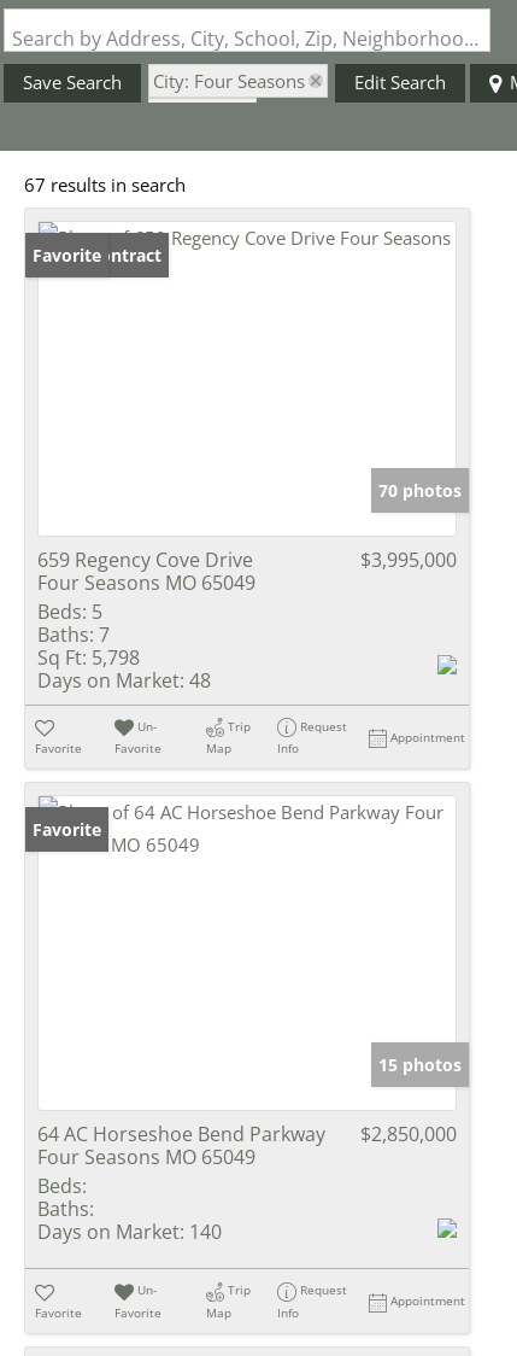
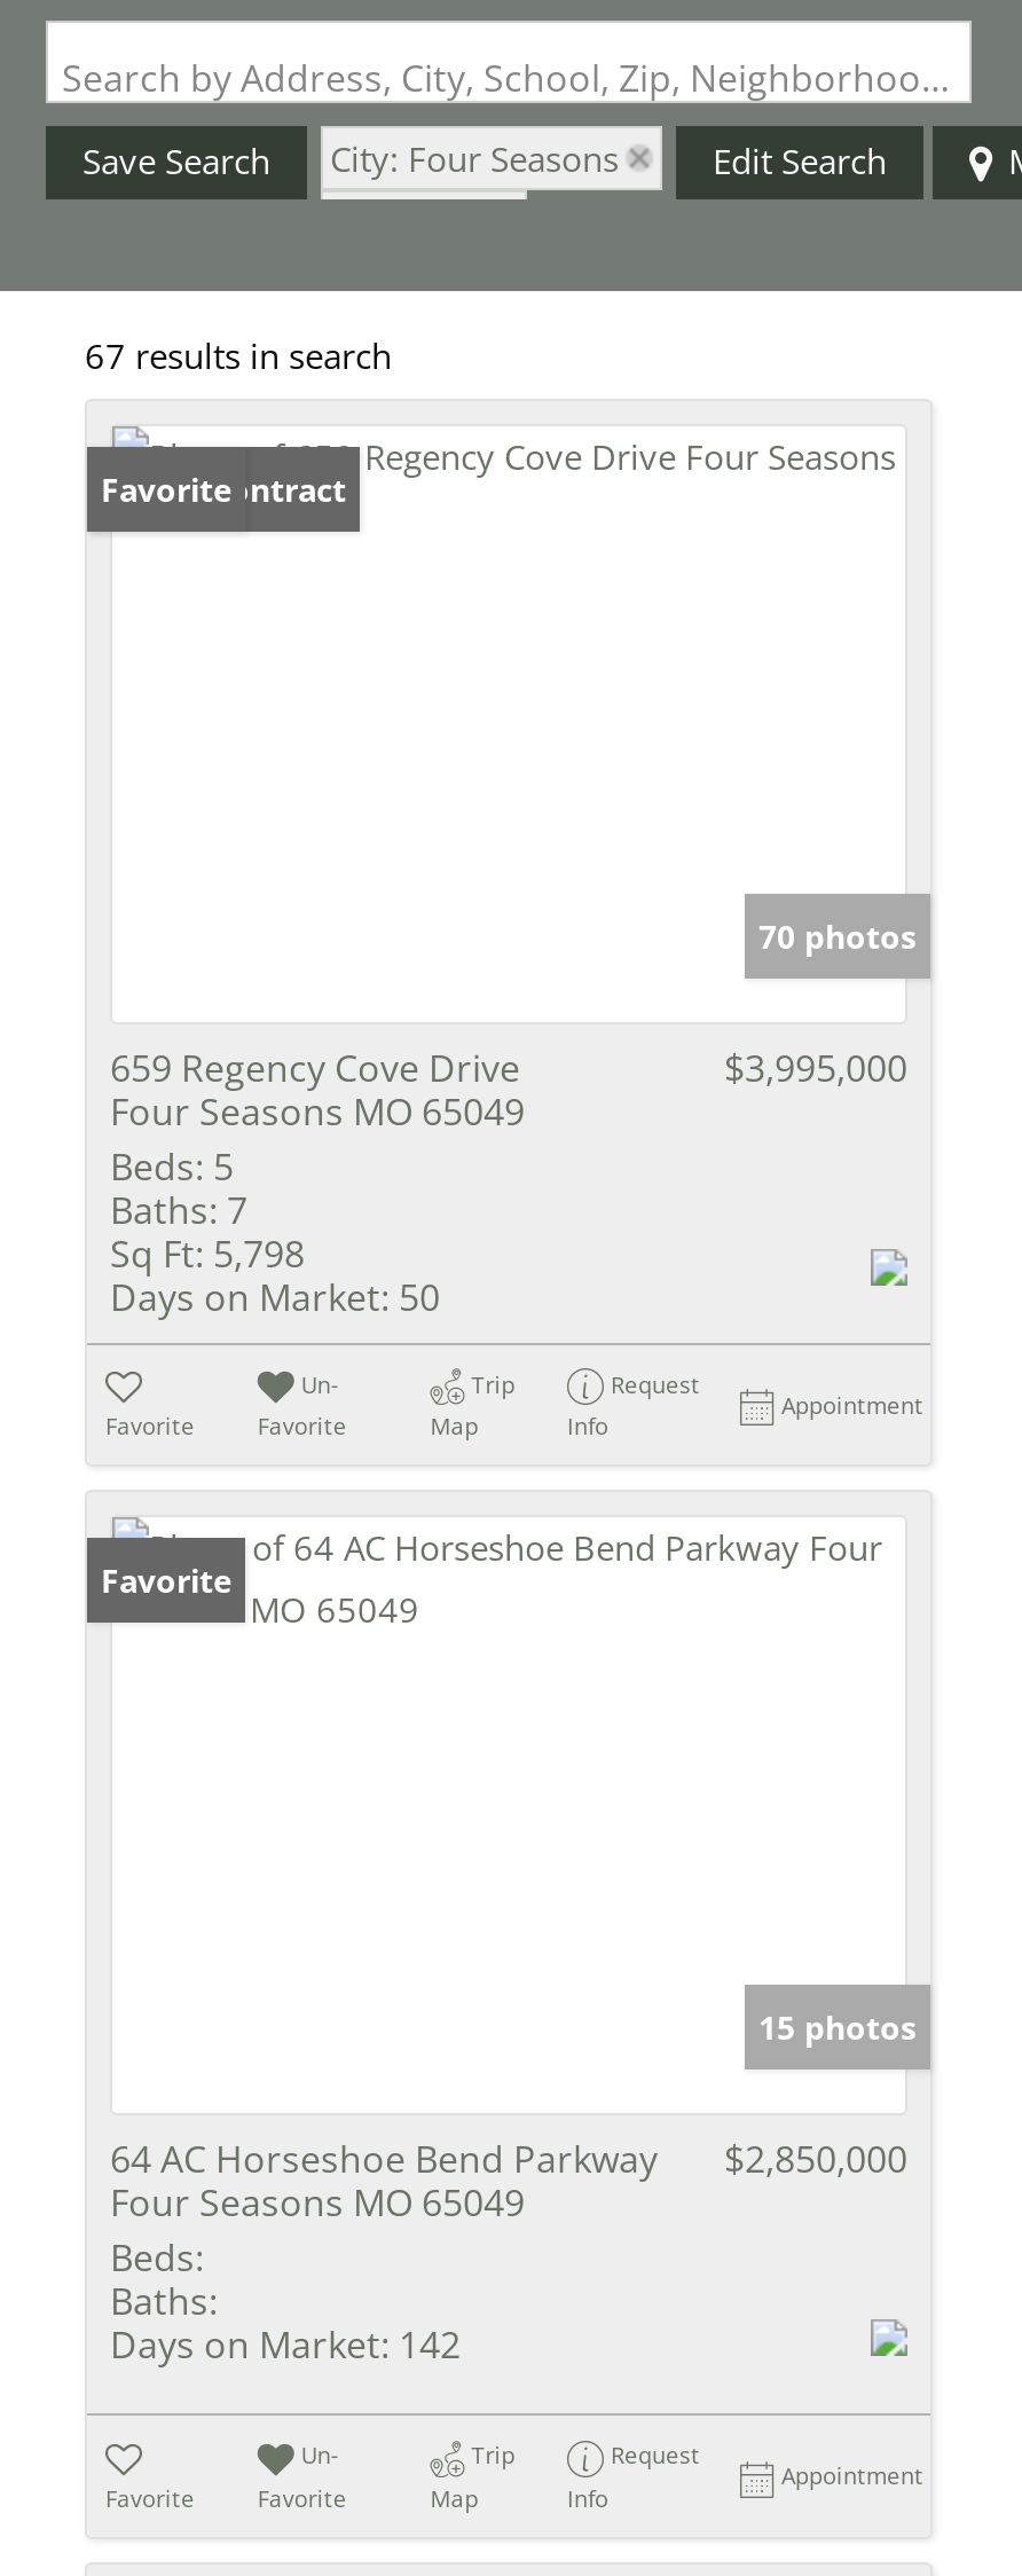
[37,667,211,694] Days on Market: 48 -> [110,1272,440,1322] Days on Market: 50
[37,1219,222,1245] Days on Market: 140 -> [110,2320,461,2370] Days on Market: 142

